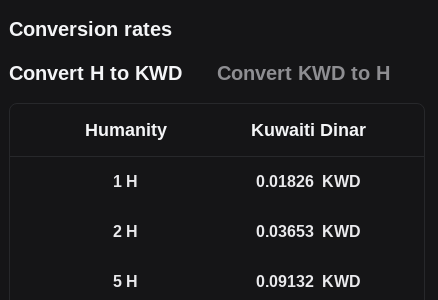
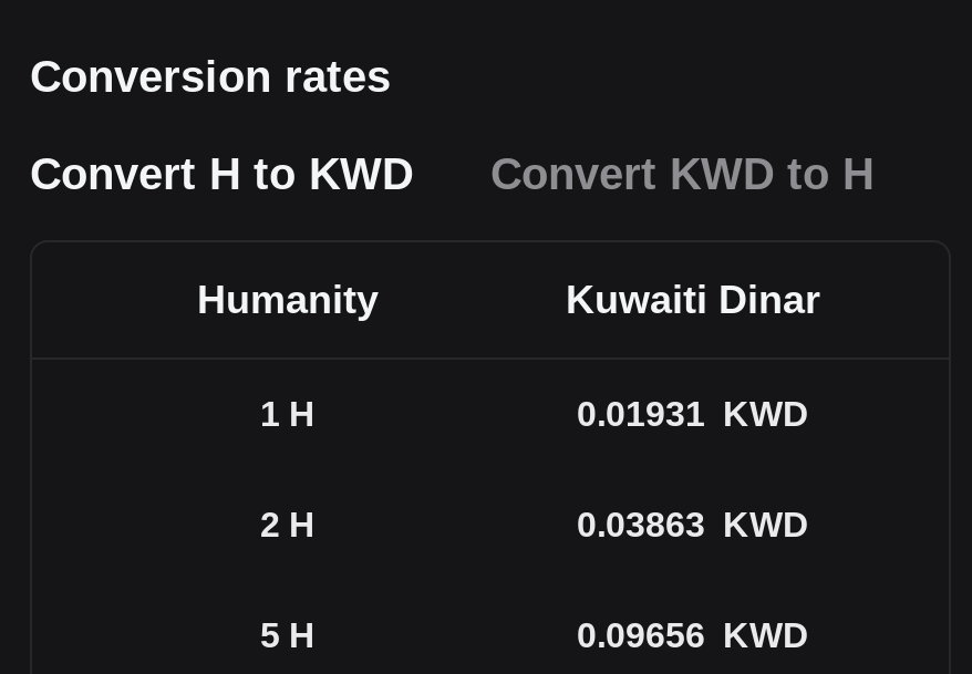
[256,173,361,190] 0.01826 KWD -> [577,395,809,433] 0.01931 KWD
[256,223,361,240] 0.03653 KWD -> [577,506,809,543] 0.03863 KWD
[256,273,361,290] 0.09132 KWD -> [577,616,809,654] 0.09656 KWD

